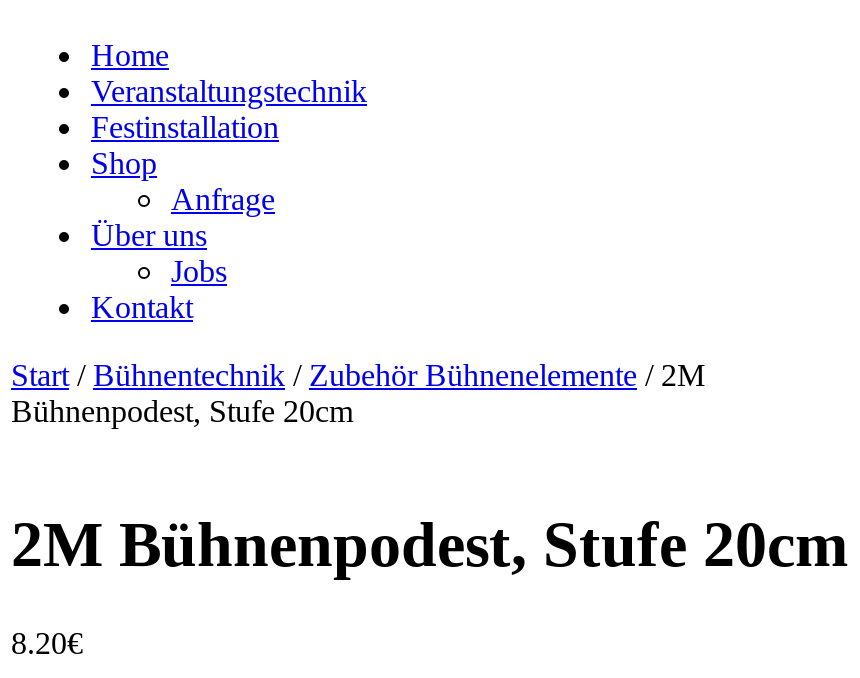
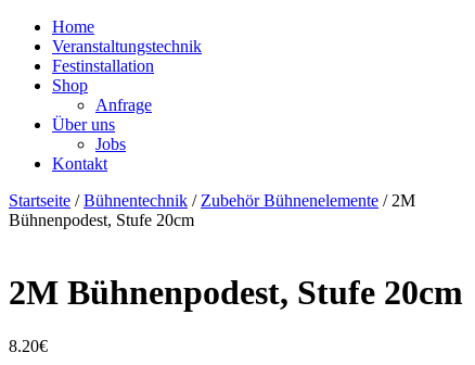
[11,358,705,392] Start / Bühnentechnik / Zubehör Bühnenelemente / 2M -> [9,191,415,210] Startseite / Bühnentechnik / Zubehör Bühnenelemente / 2M

